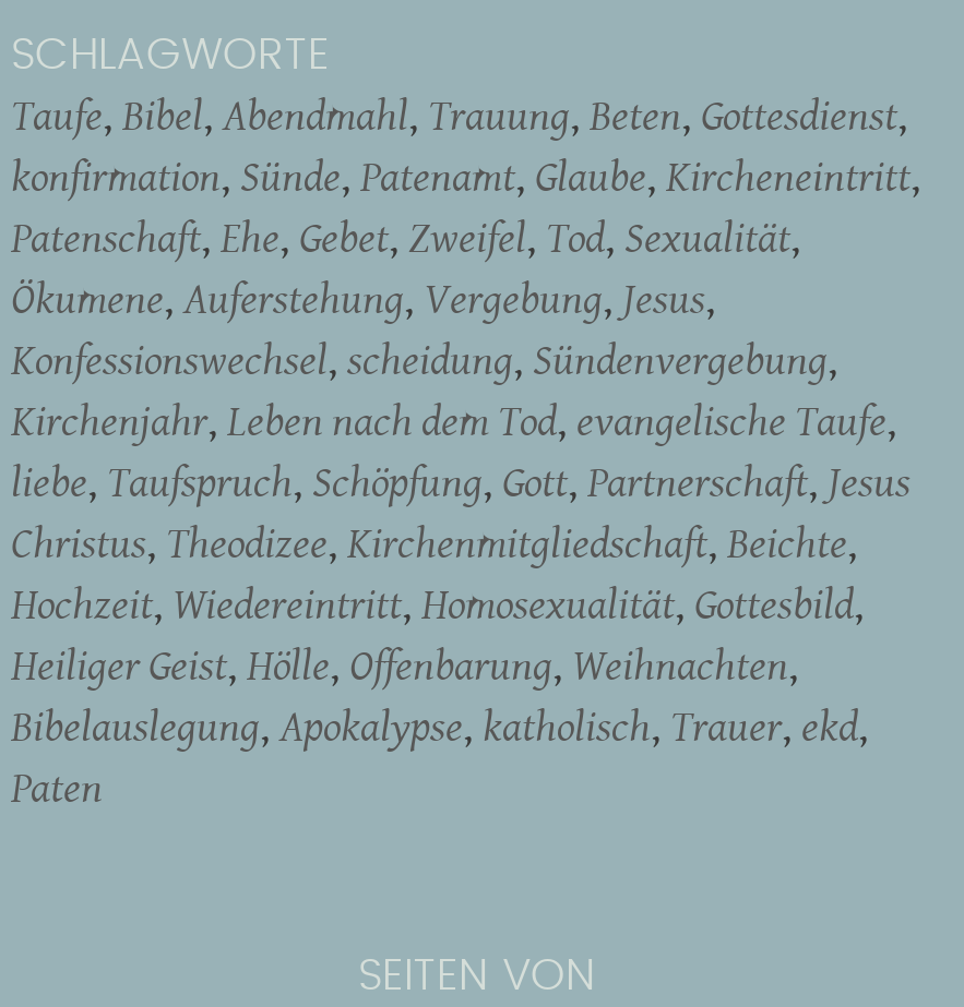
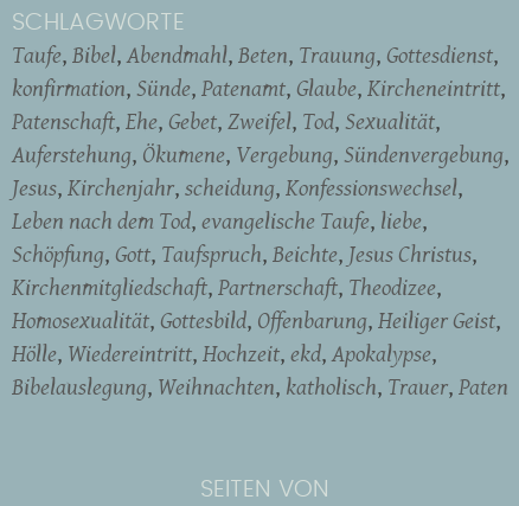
[11,84,897,145] Taufe Bibel Abendmahl Trauung Beten Gottesdienst -> [12,38,493,71] Taufe Bibel Abendmahl Beten Trauung Gottesdienst
[11,267,911,817] Ökumene Auferstehung Vergebung Jesus | Konfessionswechsel scheidung Sündenvergebung | Kirchenjahr Leben nach dem Tod evangelische Taufe | liebe Taufspruch Schöpfung Gott Partnerschaft Jesus | Christus Theodizee Kirchenmitgliedschaft Beichte | Hochzeit Wiedereintritt Homosexualität Gottesbild | Heiliger Geist Hölle Offenbarung Weihnachten | Bibelauslegung Apokalypse katholisch Trauer ekd | Paten -> [12,137,508,403] Auferstehung Ökumene Vergebung Sündenvergebung | Jesus Kirchenjahr scheidung Konfessionswechsel | Leben nach dem Tod evangelische Taufe liebe | Schöpfung Gott Taufspruch Beichte Jesus Christus | Kirchenmitgliedschaft Partnerschaft Theodizee | Homosexualität Gottesbild Offenbarung Heiliger Geist | Hölle Wiedereintritt Hochzeit ekd Apokalypse | Bibelauslegung Weihnachten katholisch Trauer Paten

